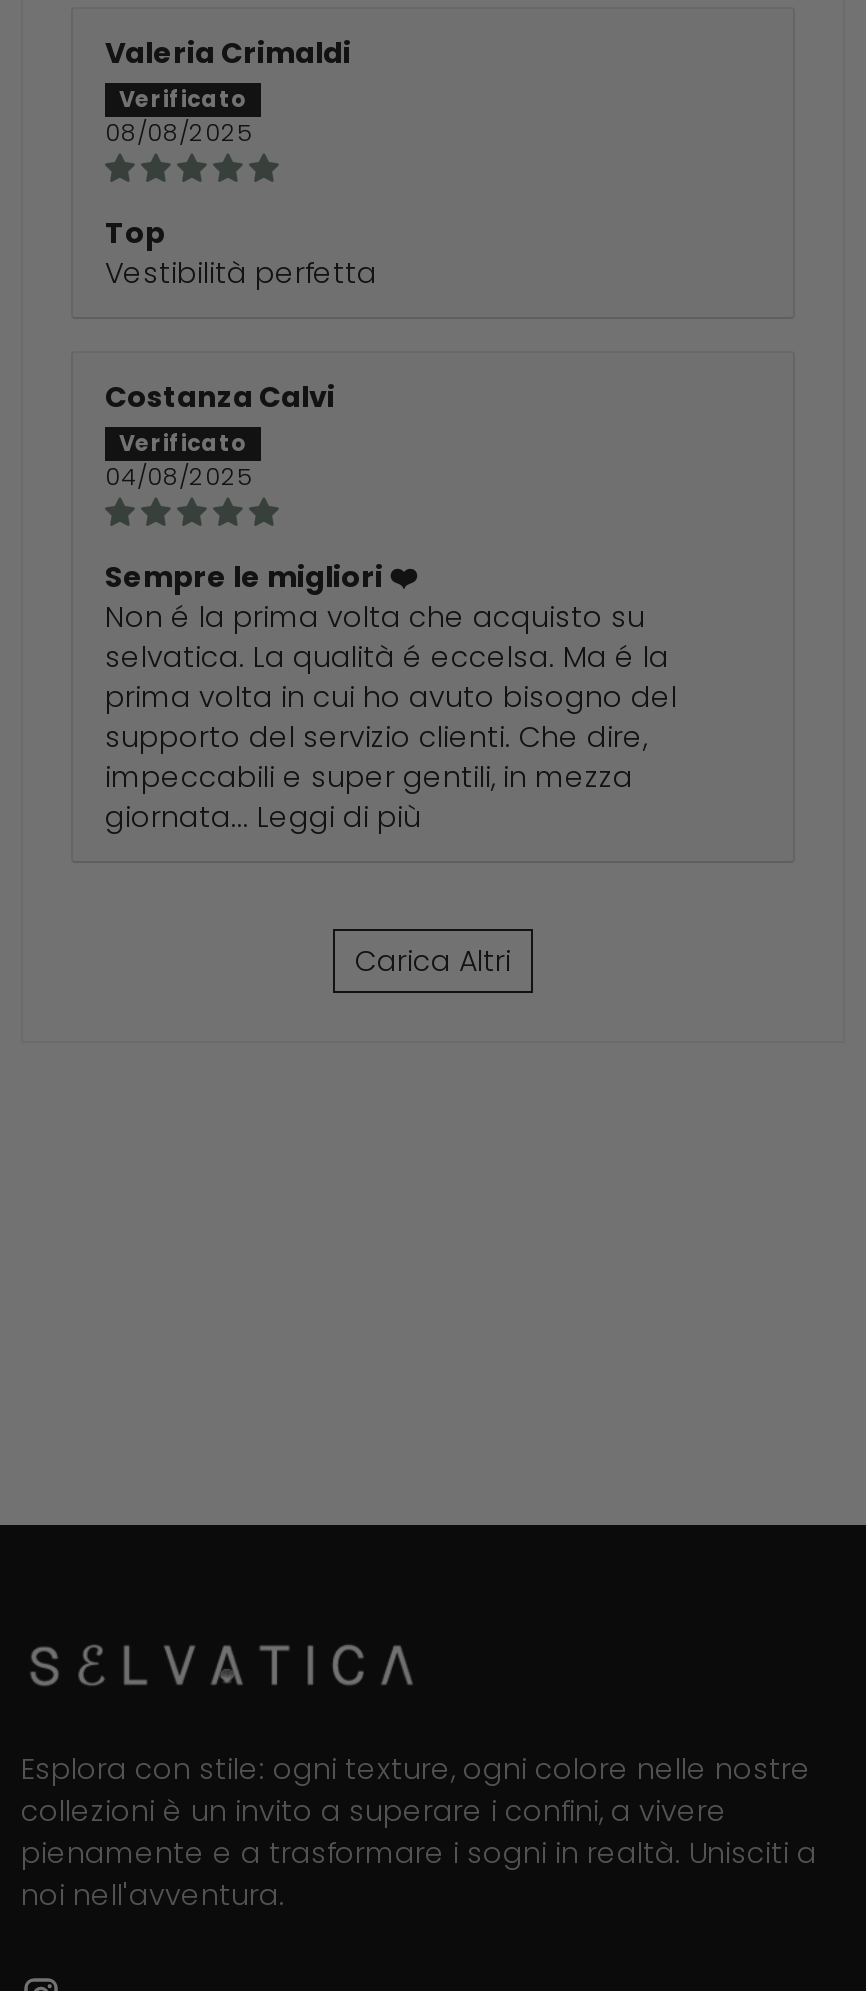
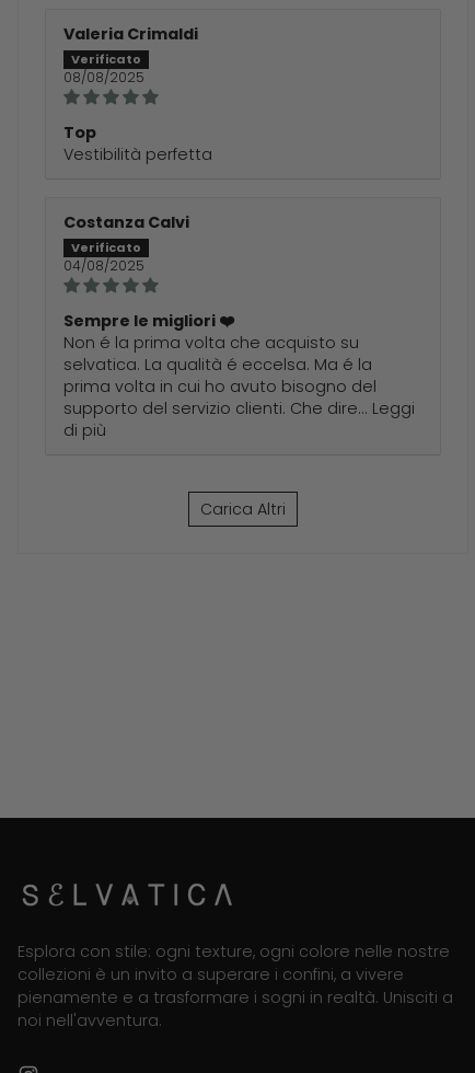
[105,718,647,838] supporto del servizio clienti. Che dire, | impeccabili e super gentili, in mezza | giornata... Leggi di più -> [63,398,415,442] supporto del servizio clienti. Che dire... Leggi | di più

